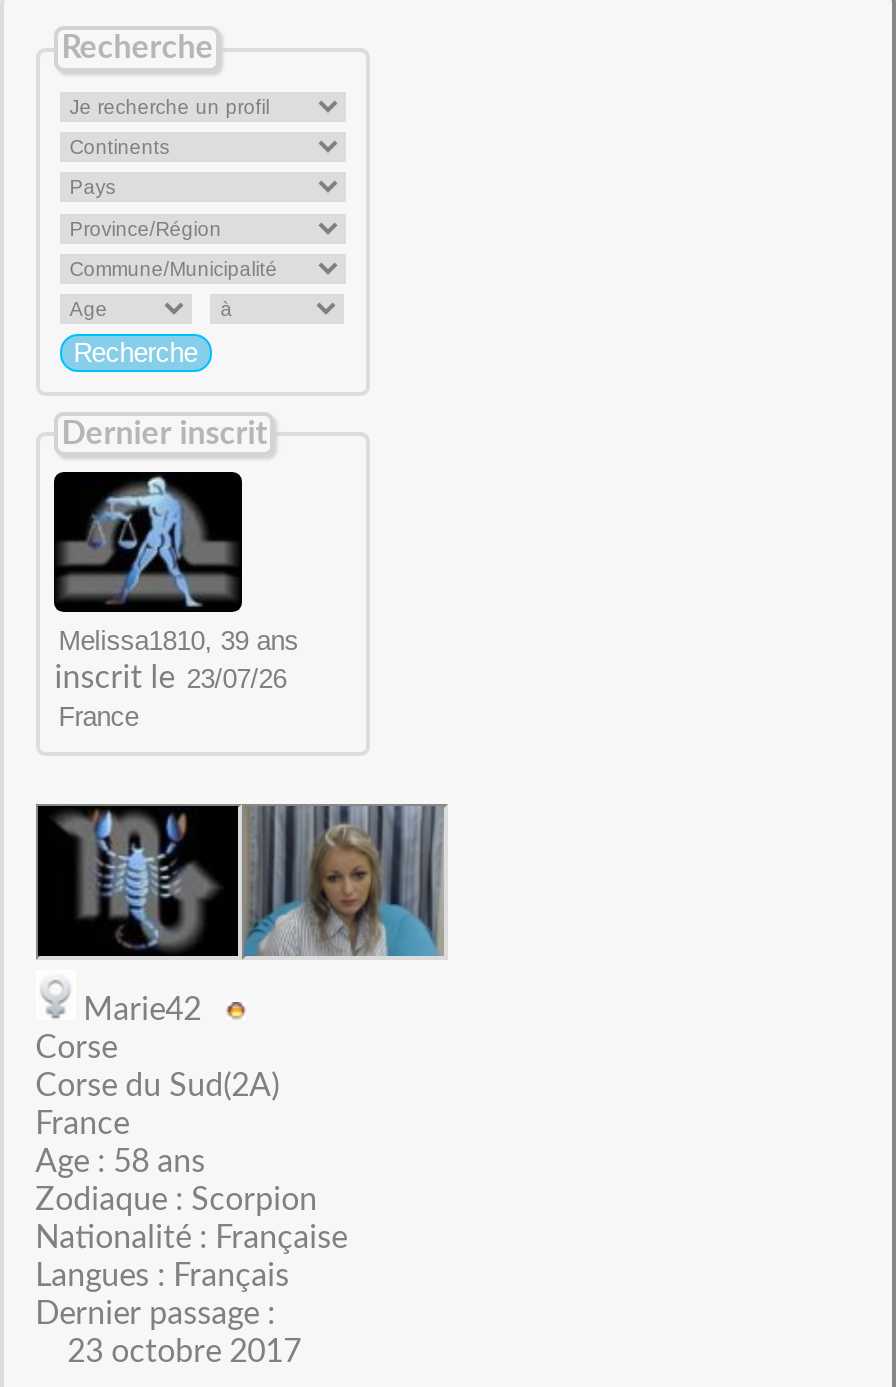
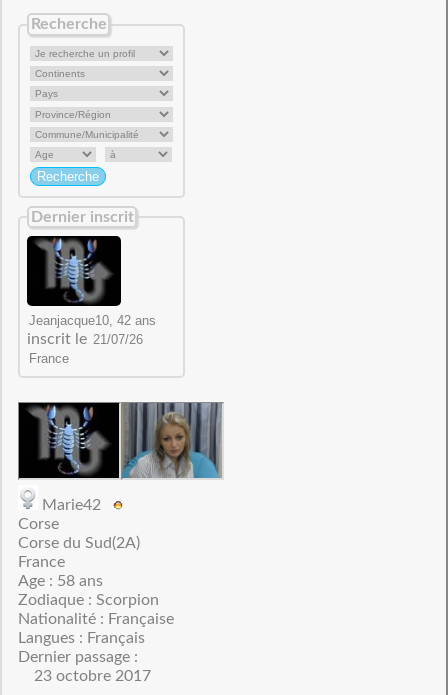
[60,474,236,608] [image] -> [29,237,117,304] [image]

